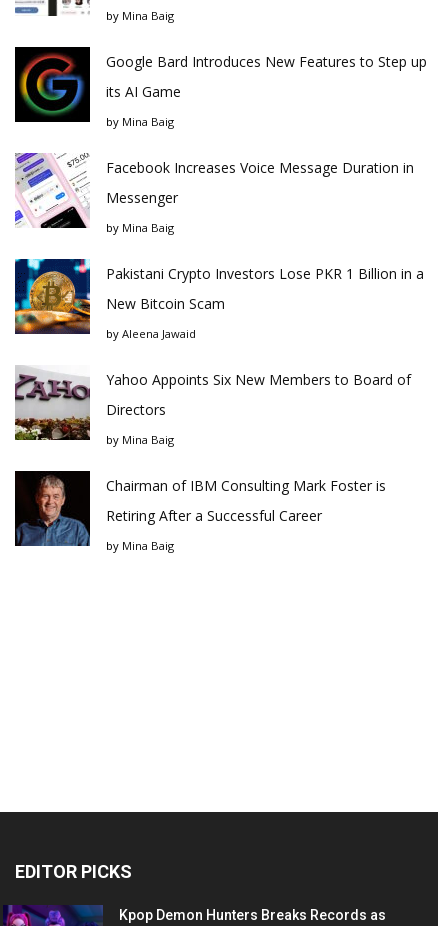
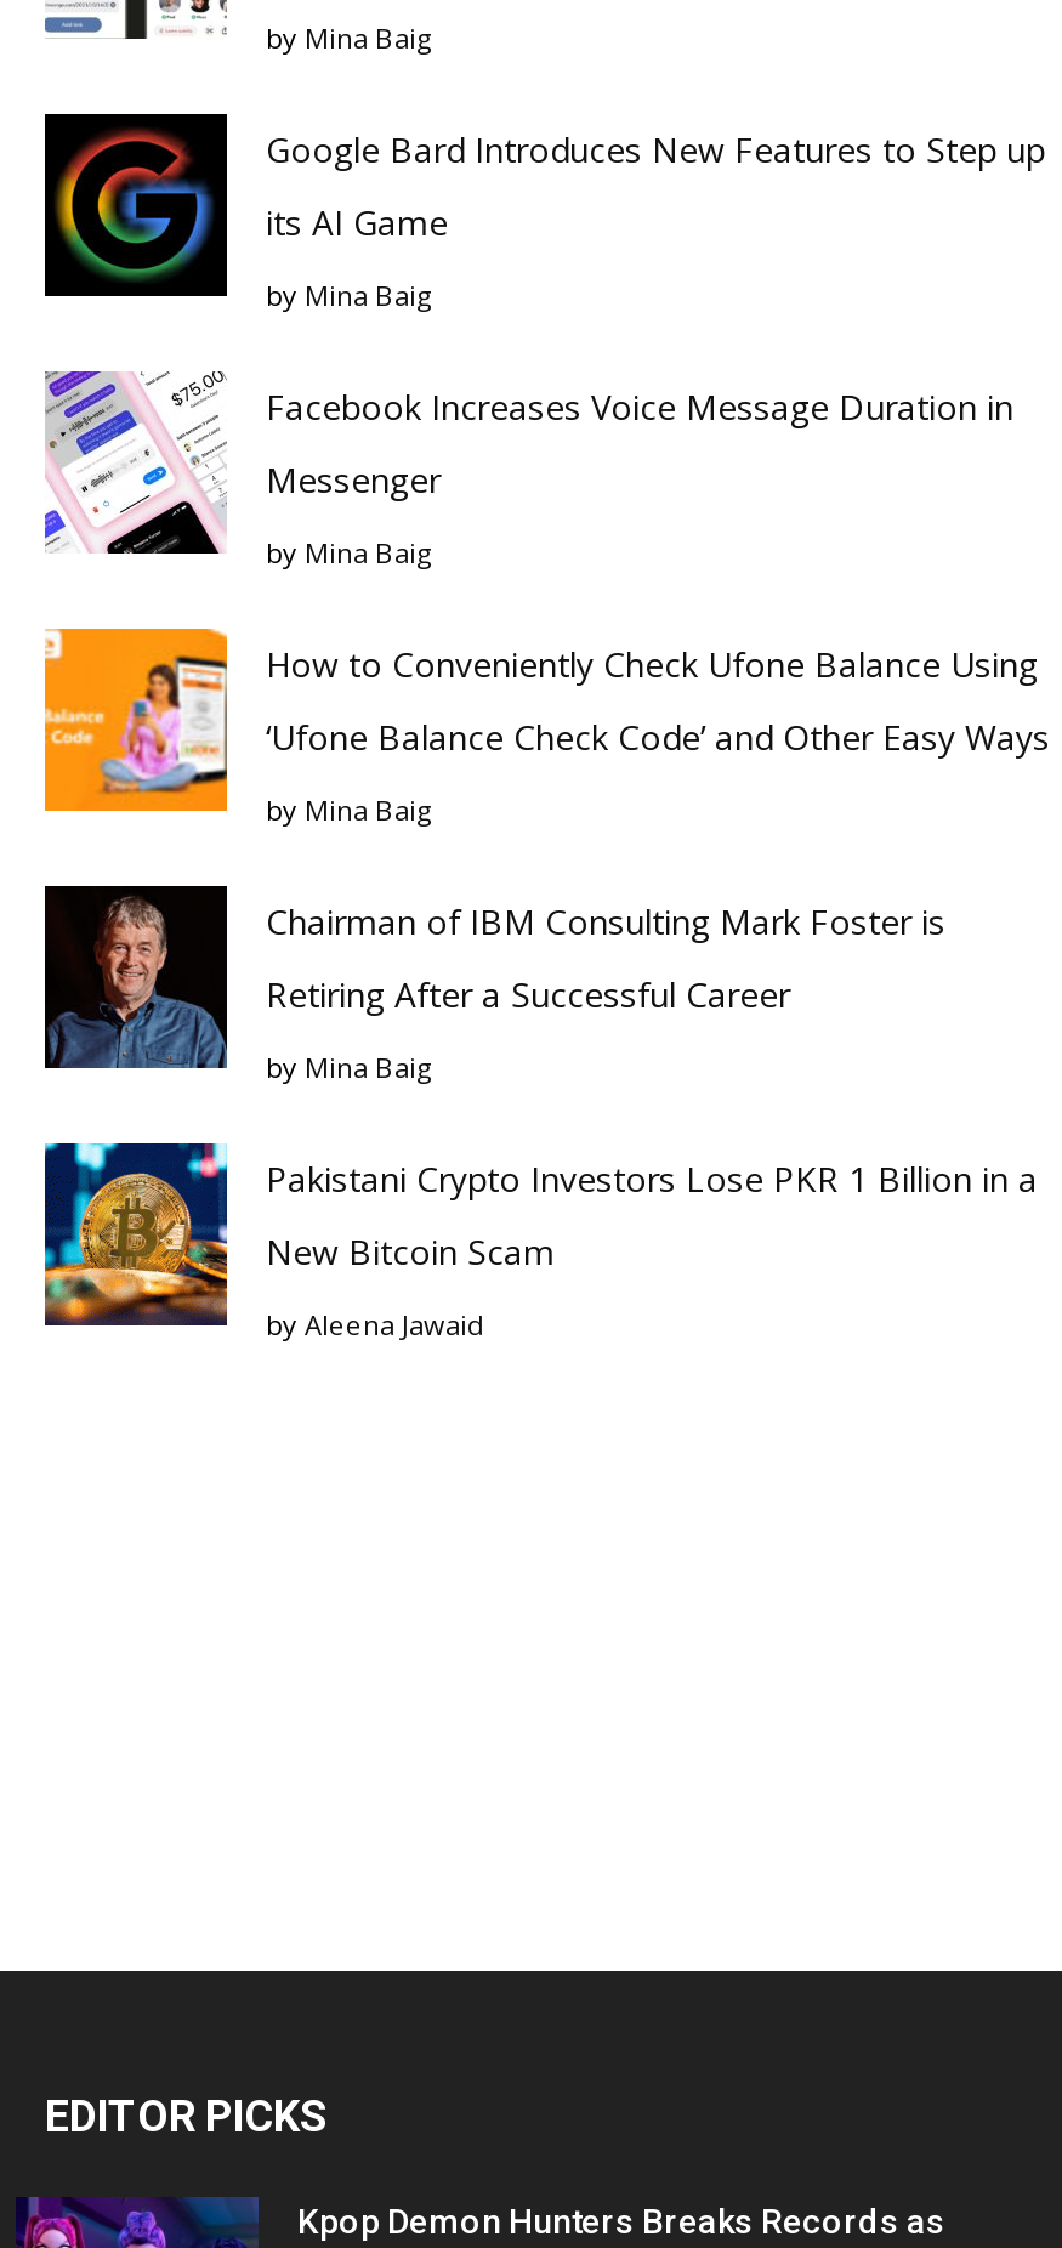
moved [14,258,424,341] -> [42,1141,1038,1342]: [image] | Pakistani Crypto Investors Lose PKR 1 Billion in a | New Bitcoin Scam | by Aleena Jawaid
[14,365,411,441] [image] | Yahoo Appoints Six New Members to Board of | Directors -> [42,626,1050,813] [image] | How to Conveniently Check Ufone Balance Using | ‘Ufone Balance Check Code’ and Other Easy Ways
moved [14,432,386,553] -> [42,790,945,1084]: [image] | by Mina Baig | Chairman of IBM Consulting Mark Foster is | Retiring After a Successful Career | by Mina Baig

